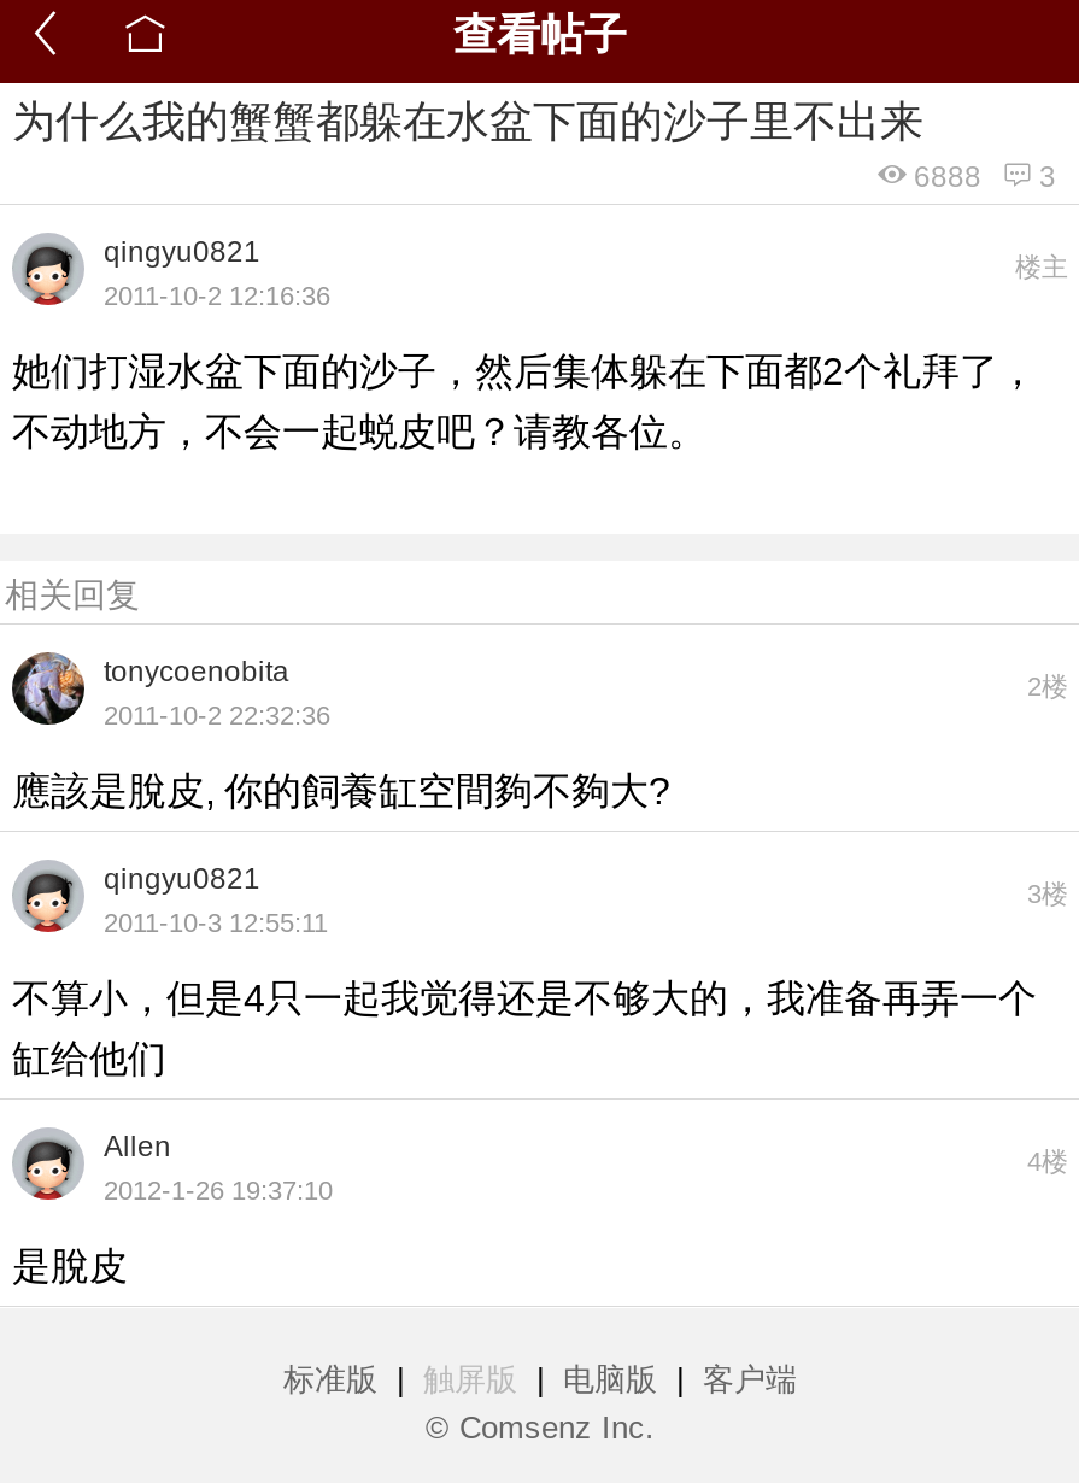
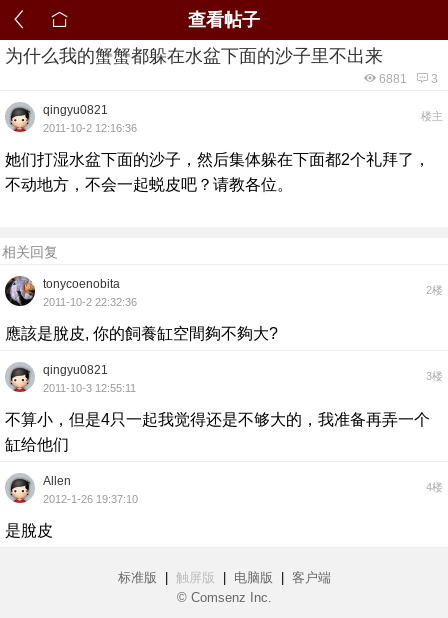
[907,160,1056,194] 6888 3 -> [376,72,438,86] 6881 3

